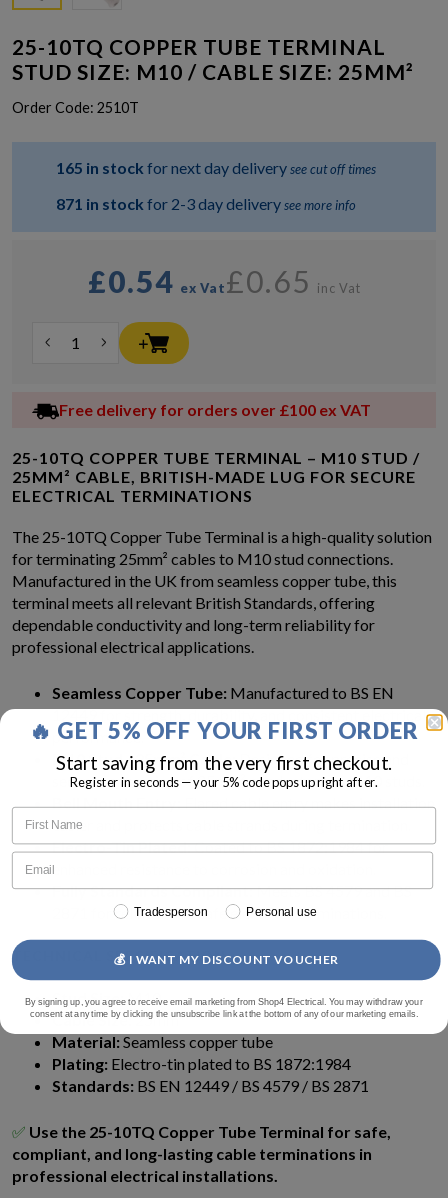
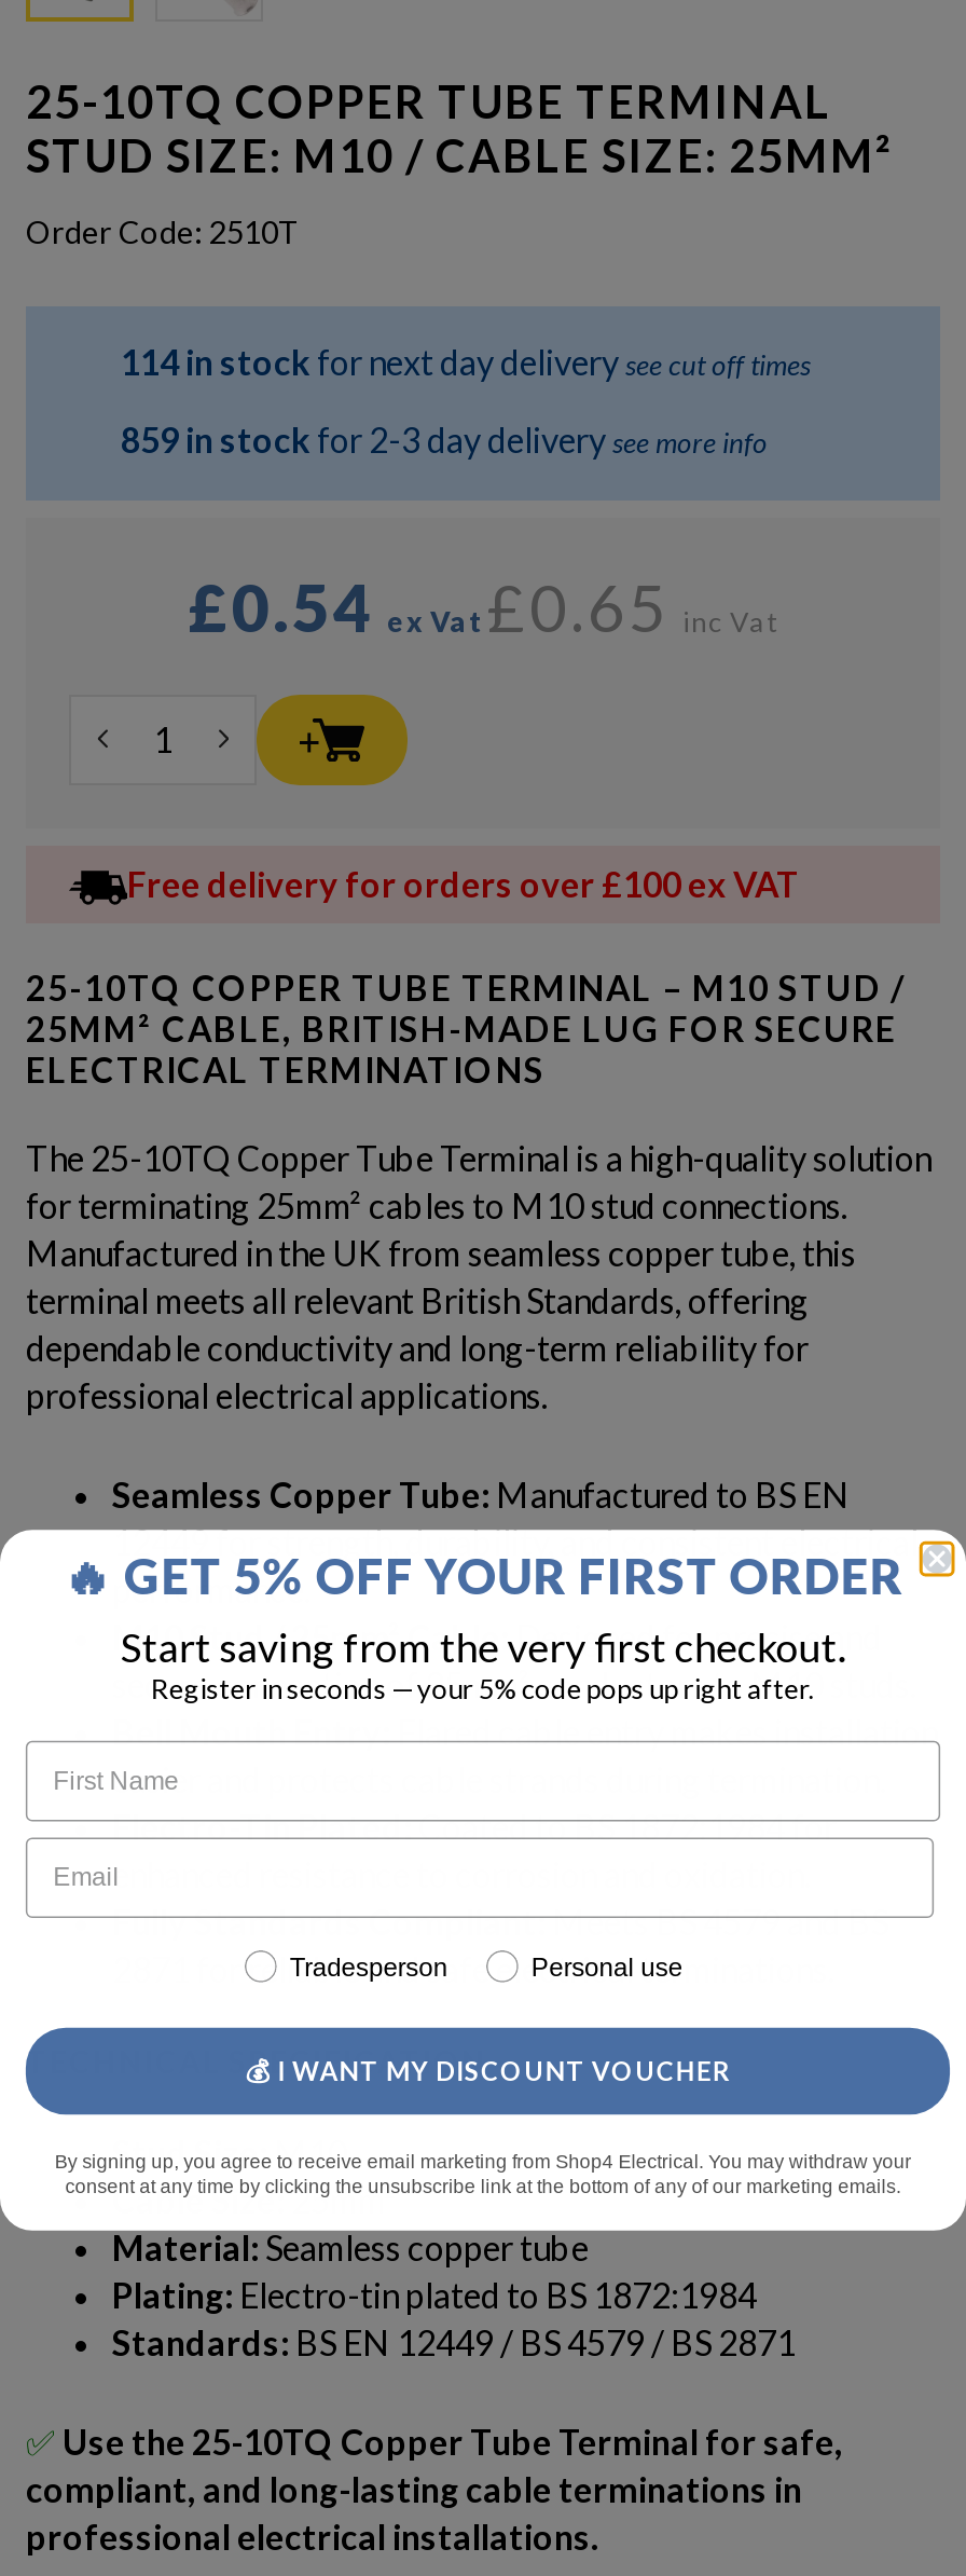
[56,158,376,177] 165 in stock for next day delivery see cut off times -> [121,340,811,381] 114 in stock for next day delivery see cut off times
[56,194,356,213] 871 in stock for 2-3 day delivery see more info -> [121,418,768,459] 859 in stock for 2-3 day delivery see more info

